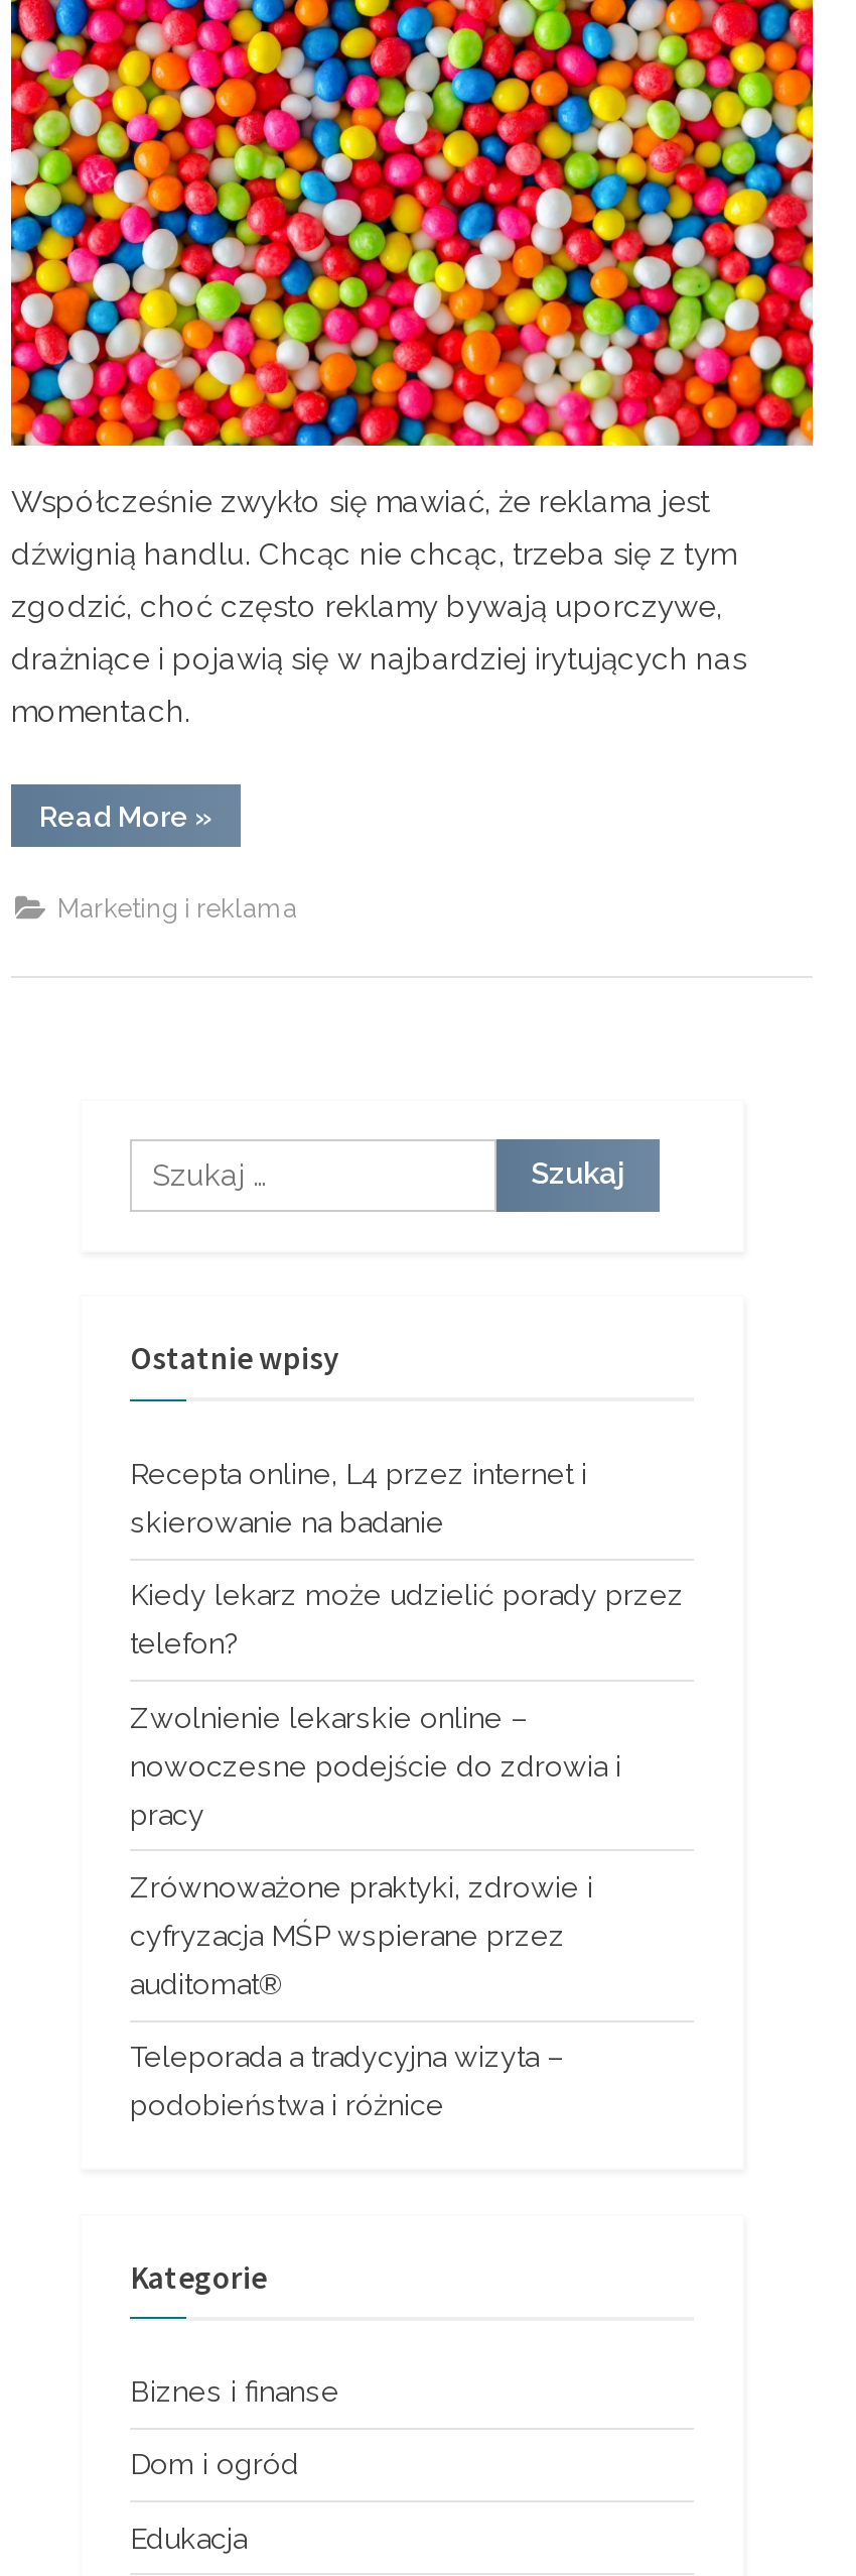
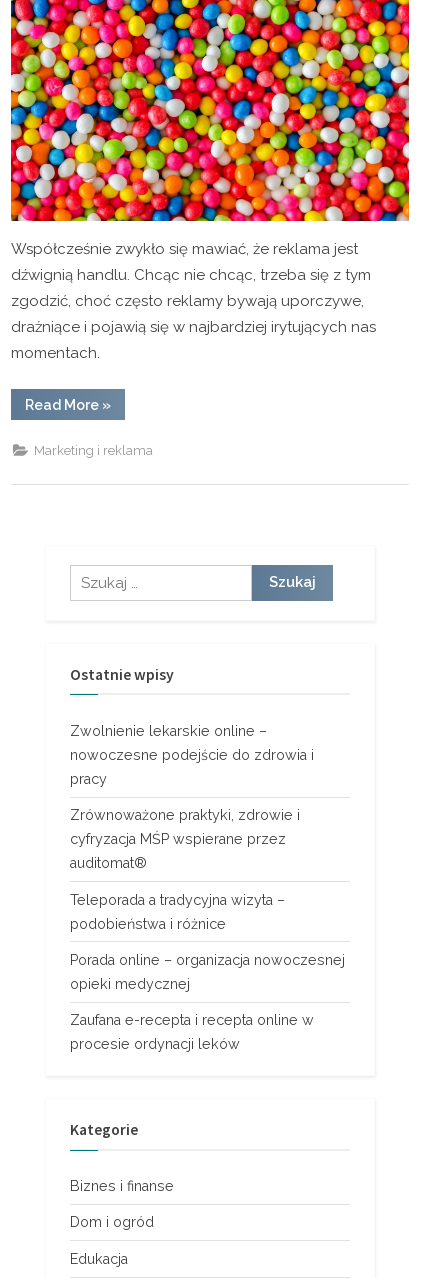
[130,1457,684,1660] Recepta online, L4 przez internet i | skierowanie na badanie | Kiedy lekarz może udzielić porady przez | telefon? -> none
moved [130,1701,621,2122] -> [70,723,314,932]: Zwolnienie lekarskie online – | nowoczesne podejście do zdrowia i | pracy | Zrównoważone praktyki, zdrowie i | cyfryzacja MŚP wspierane przez | auditomat® | Teleporada a tradycyjna wizyta – | podobieństwa i różnice
none -> [70,952,345,1052] Porada online – organizacja nowoczesnej | opieki medycznej | Zaufana e-recepta i recepta online w | procesie ordynacji leków

